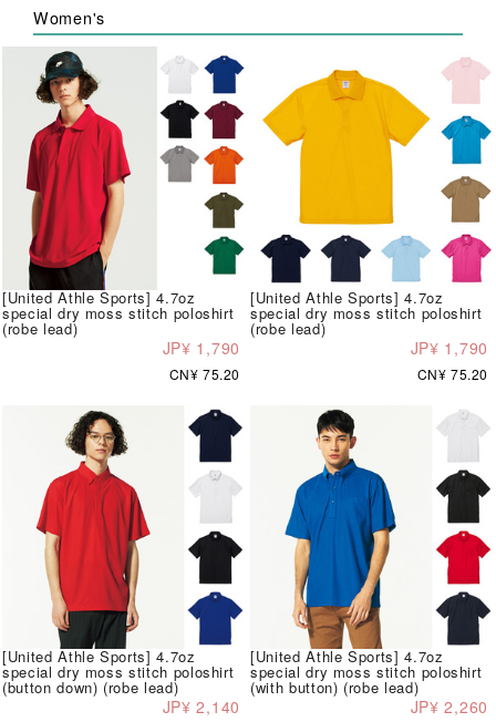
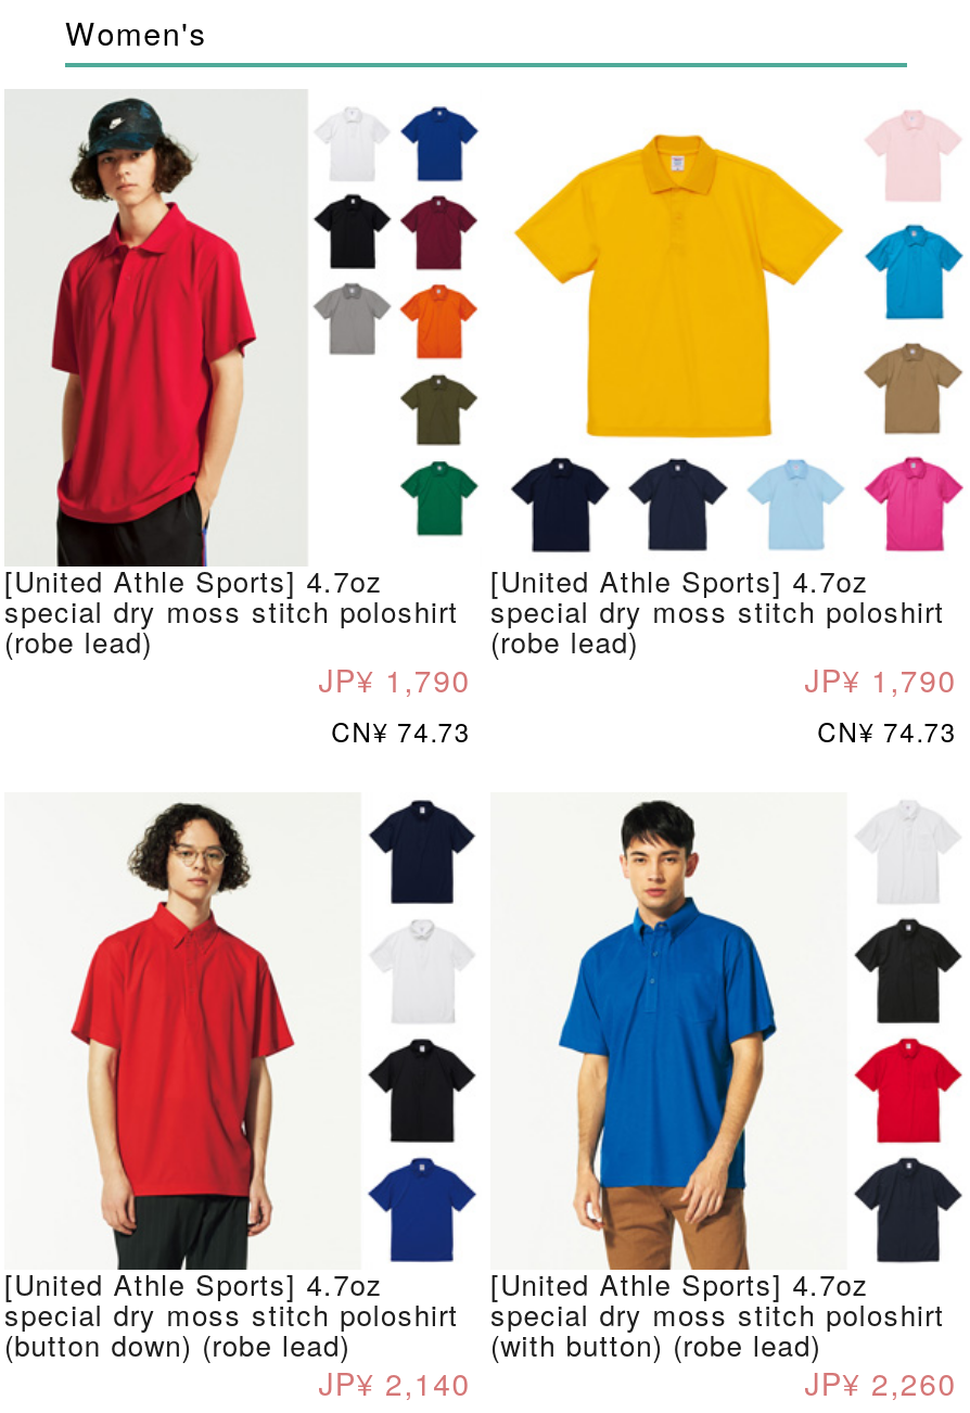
[169,365,240,384] CN¥ 75.20 -> [331,713,471,750] CN¥ 74.73
[417,365,488,384] CN¥ 75.20 -> [817,713,957,750] CN¥ 74.73

